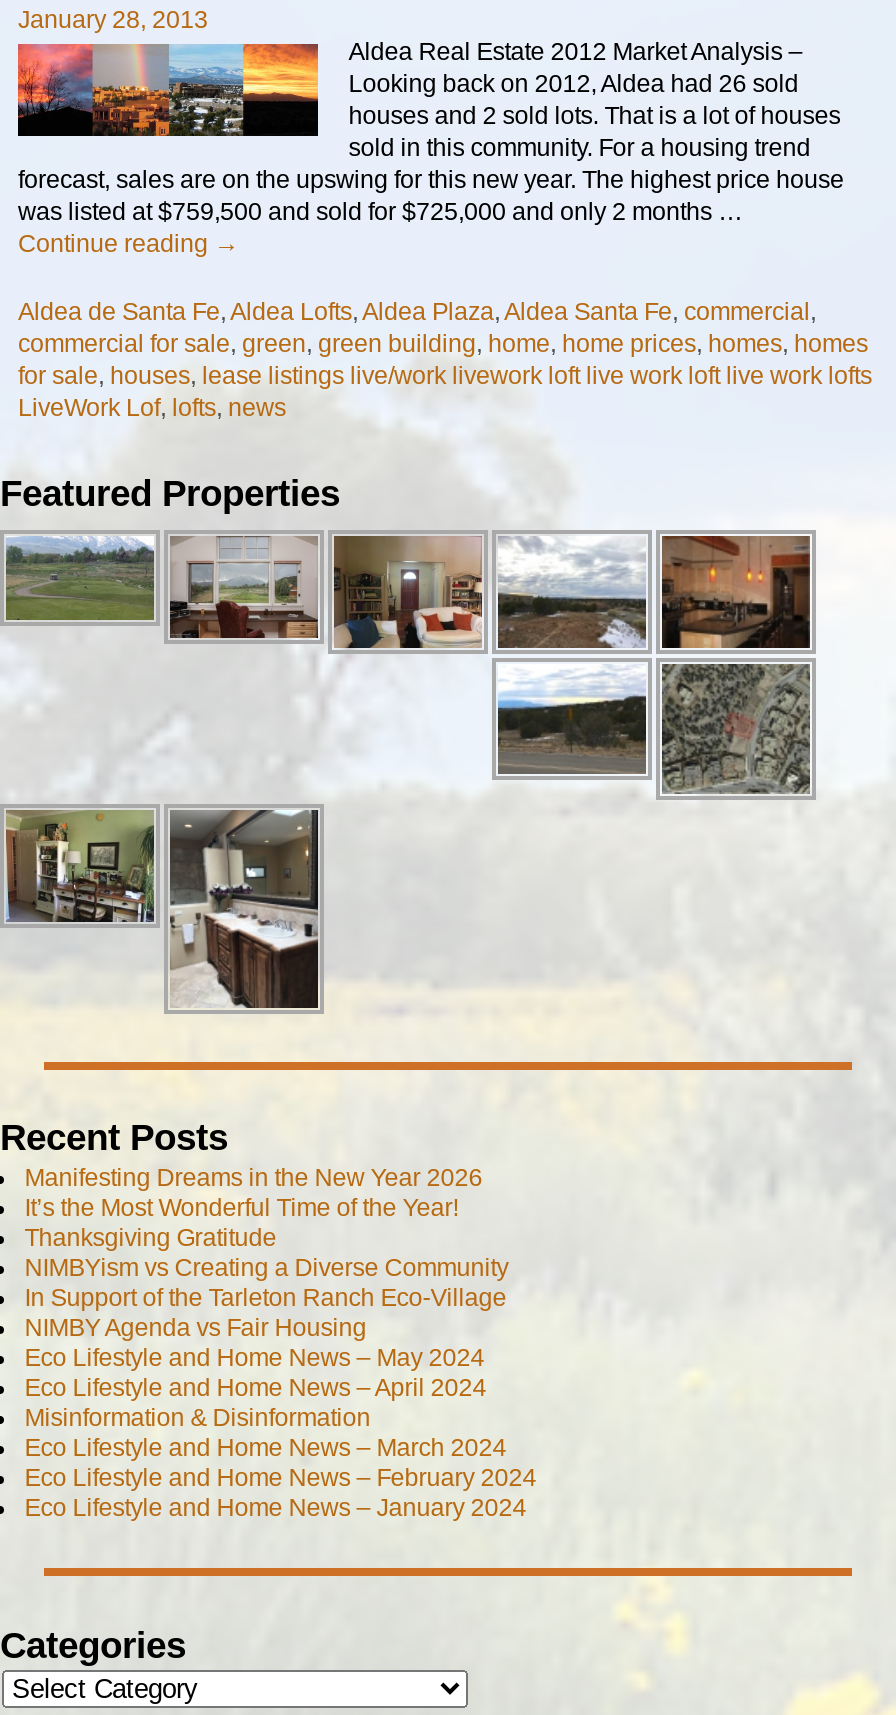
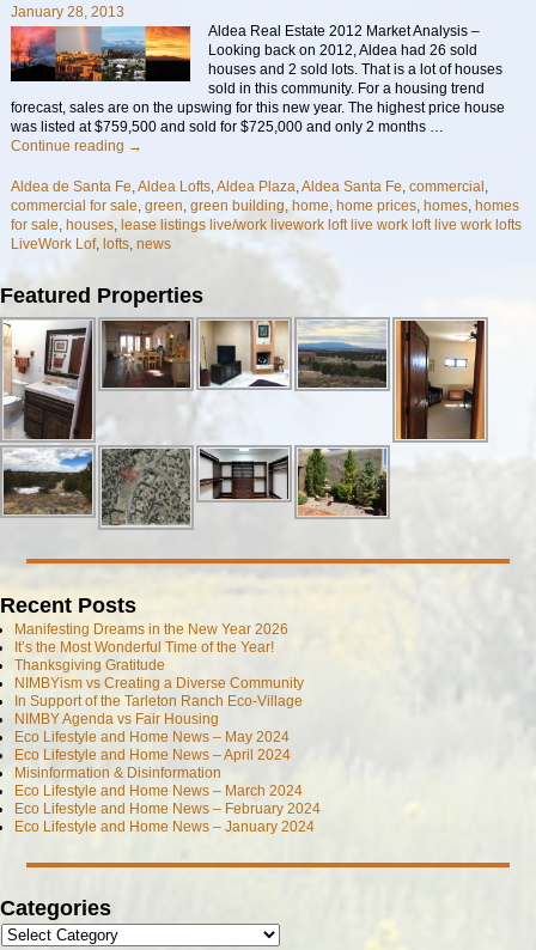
[6,536,812,1010] [image] -> [4,319,485,571] [image]

